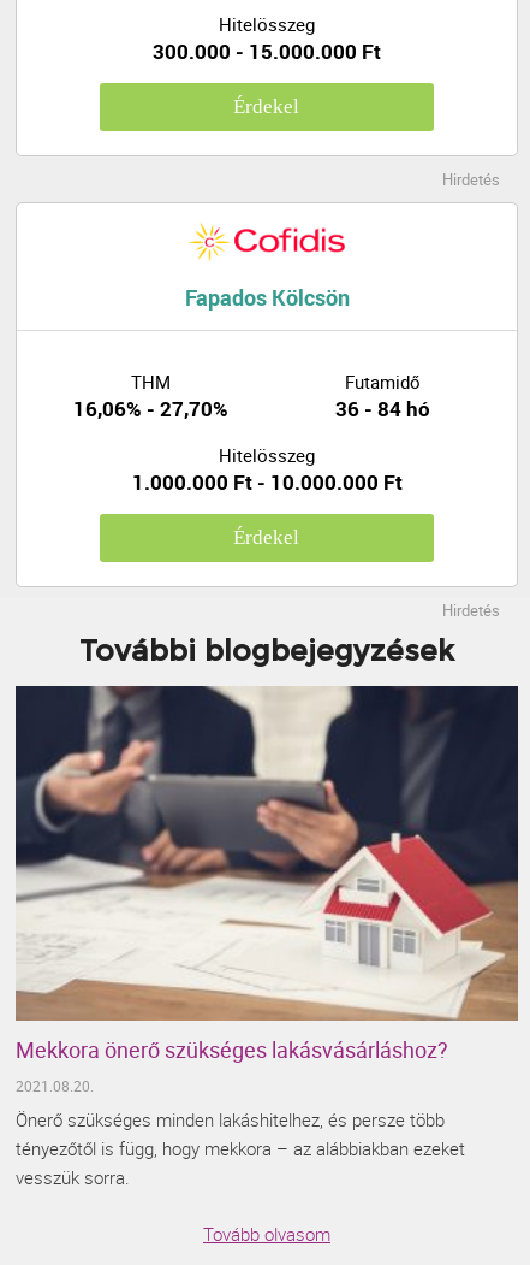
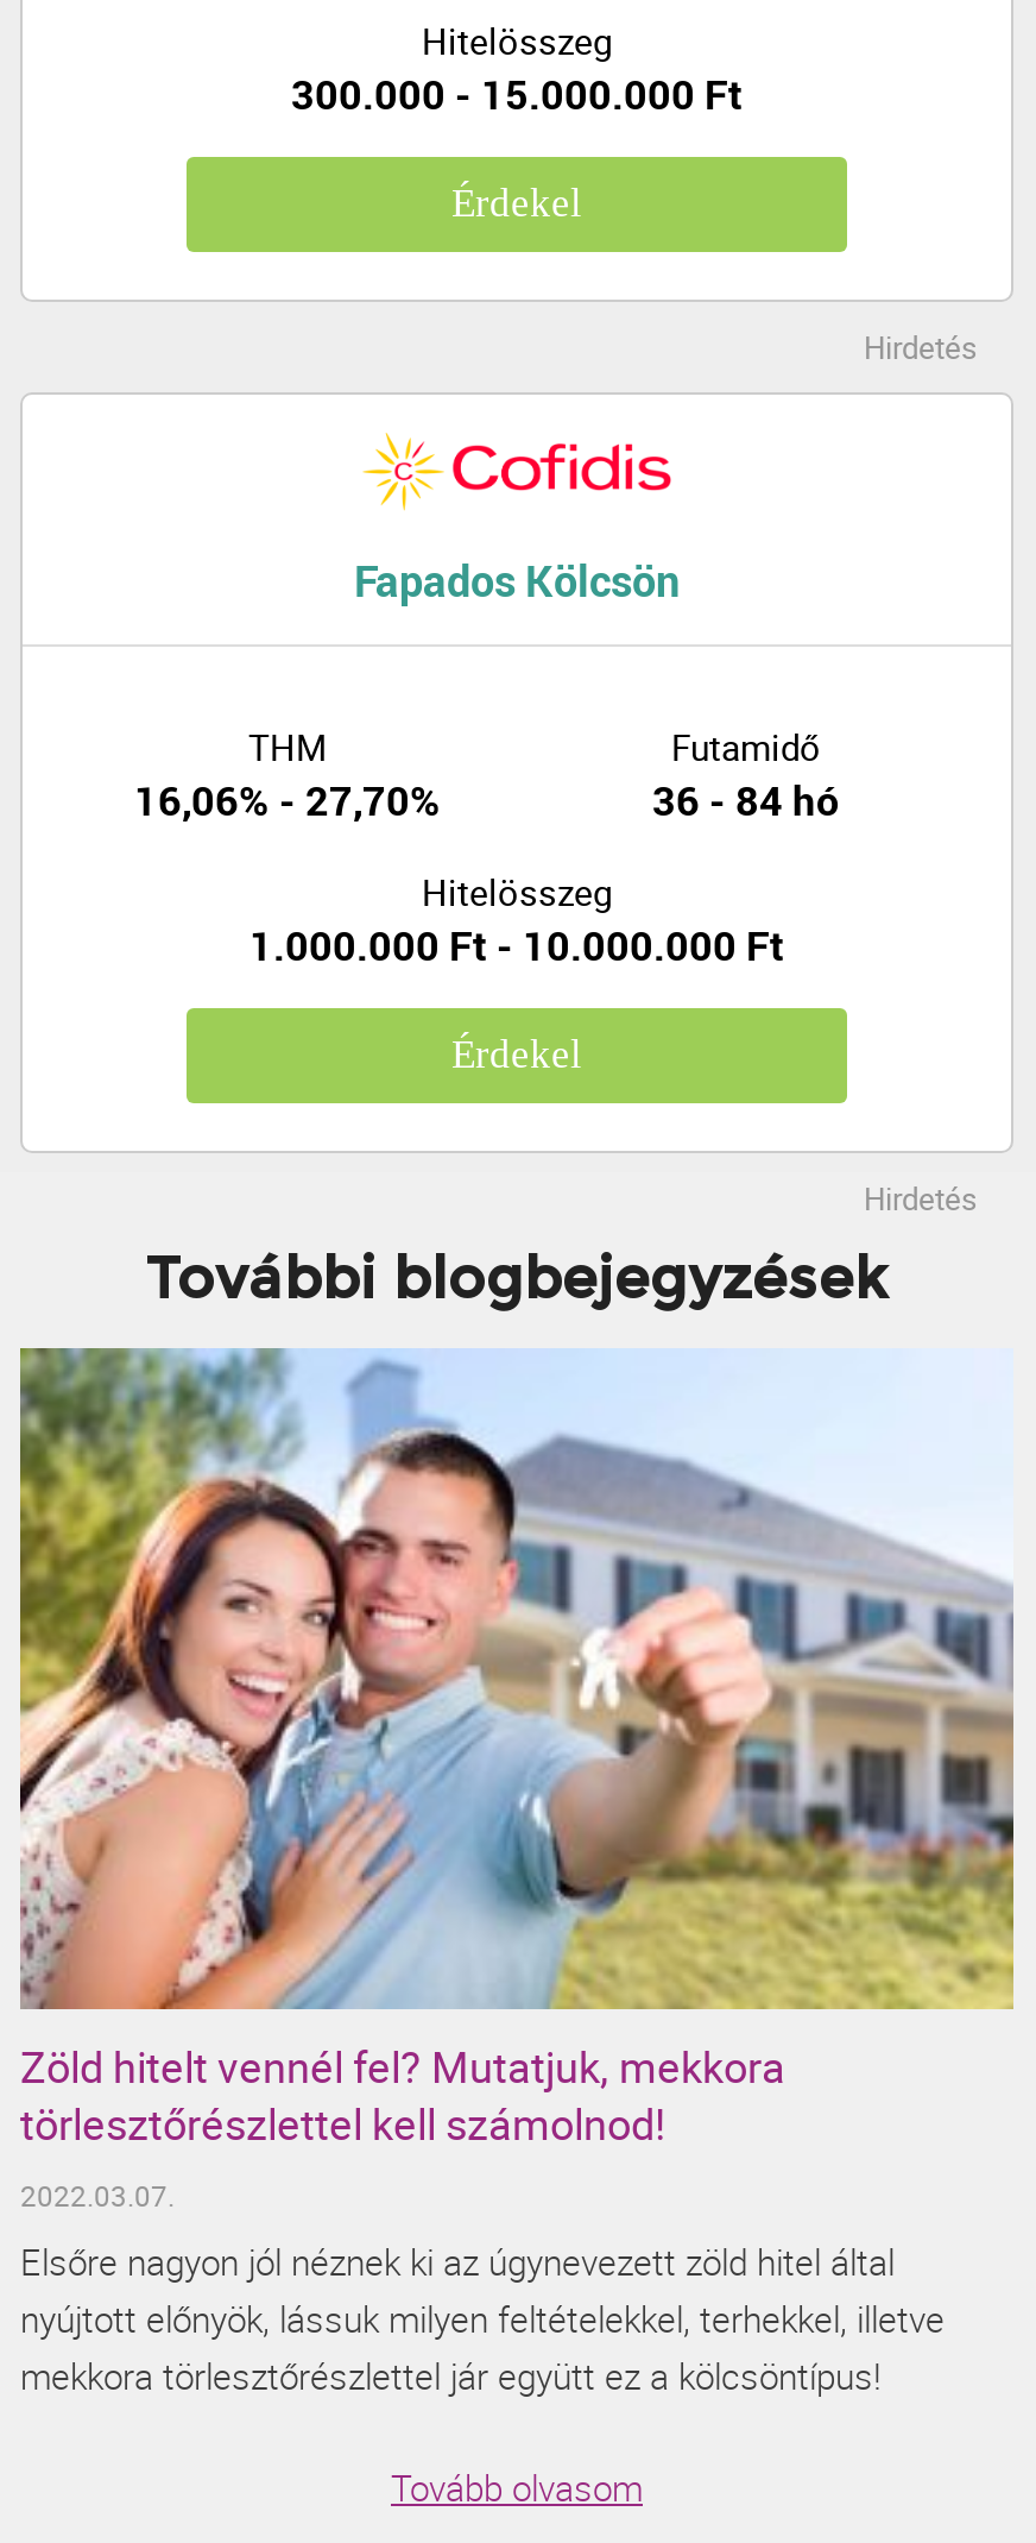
[14,685,519,1096] [image] | Mekkora önerő szükséges lakásvásárláshoz? | 2021.08.20. -> [18,1346,1016,2214] [image] | Zöld hitelt vennél fel? Mutatjuk, mekkora | törlesztőrészlettel kell számolnod! | 2022.03.07.
[16,1108,465,1190] Önerő szükséges minden lakáshitelhez, és persze több | tényezőtől is függ, hogy mekkora – az alábbiakban ezeket | vesszük sorra. -> [20,2238,945,2400] Elsőre nagyon jól néznek ki az úgynevezett zöld hitel által | nyújtott előnyök, lássuk milyen feltételekkel, terhekkel, illetve | mekkora törlesztőrészlettel jár együtt ez a kölcsöntípus!

